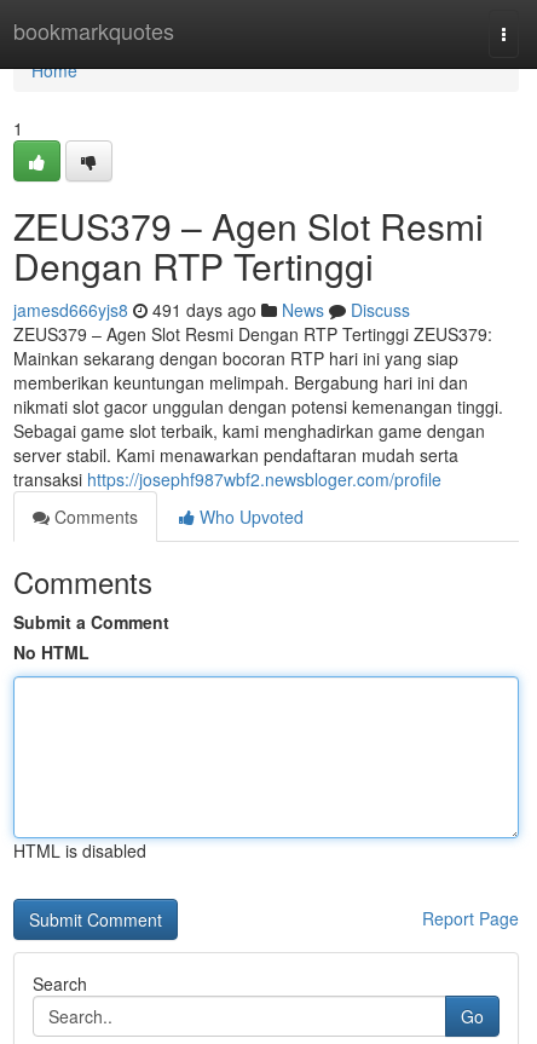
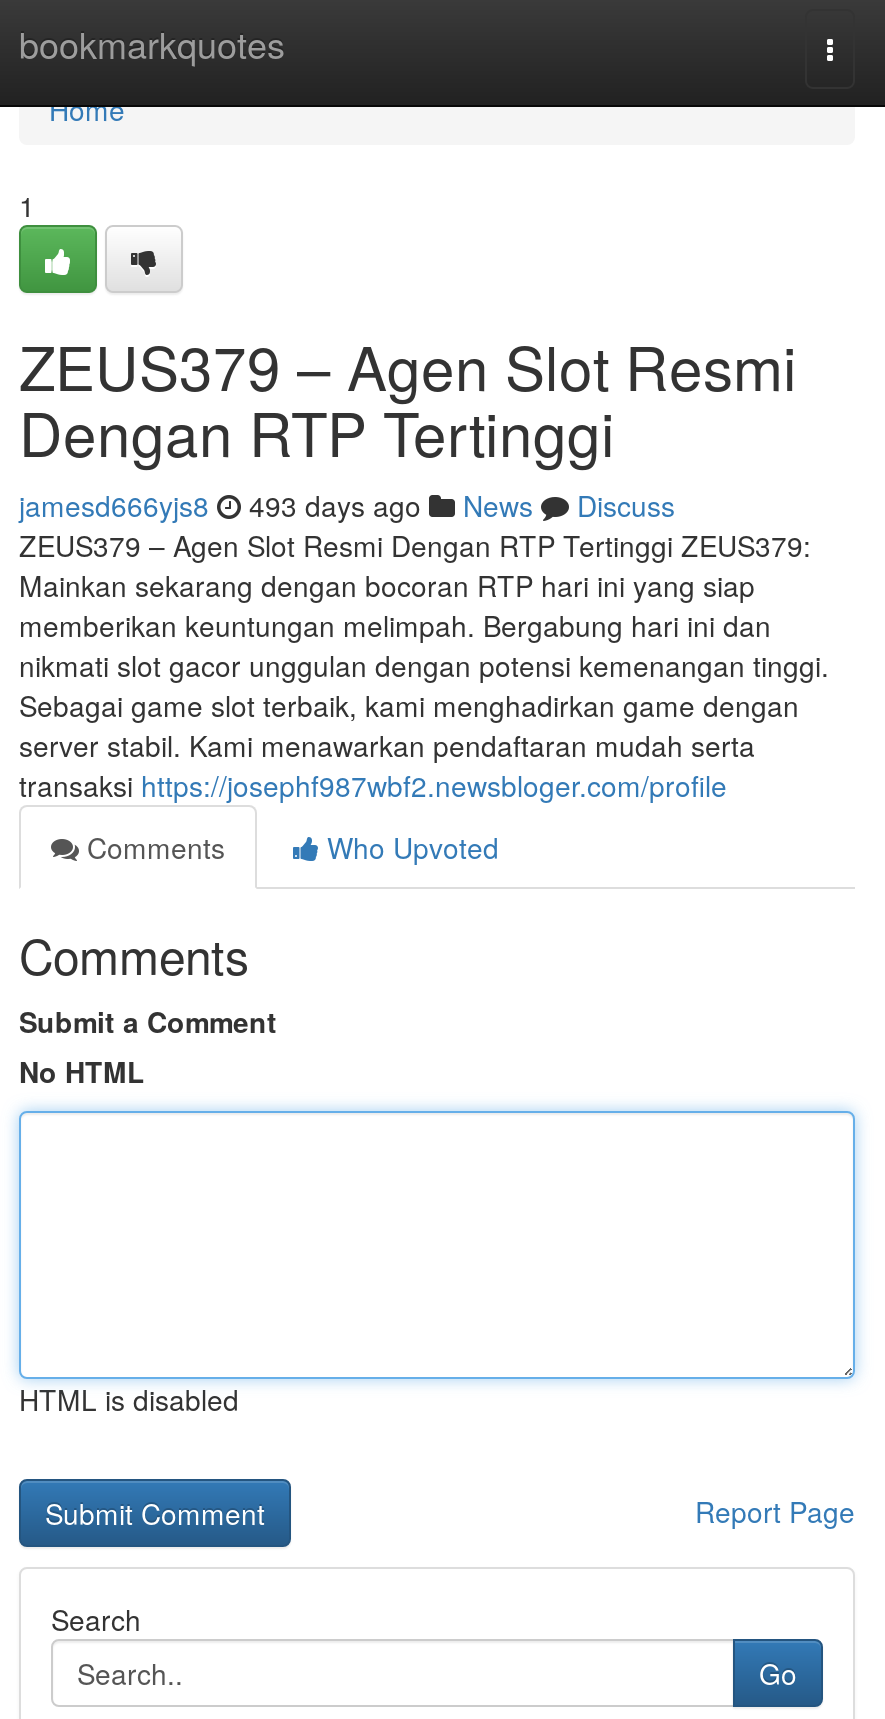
[13,298,410,322] jamesd666yjs8 491 days ago News Discuss -> [19,485,675,525] jamesd666yjs8 493 days ago News Discuss

